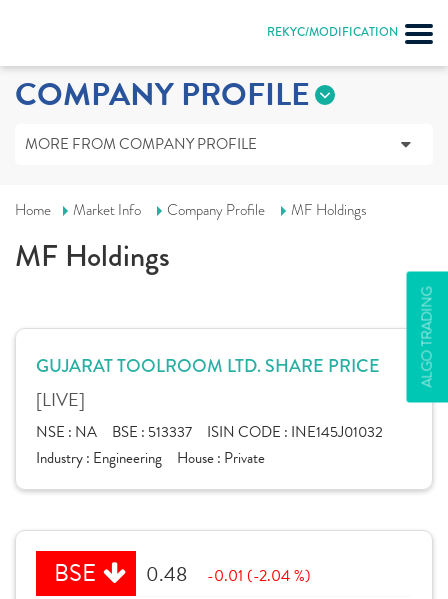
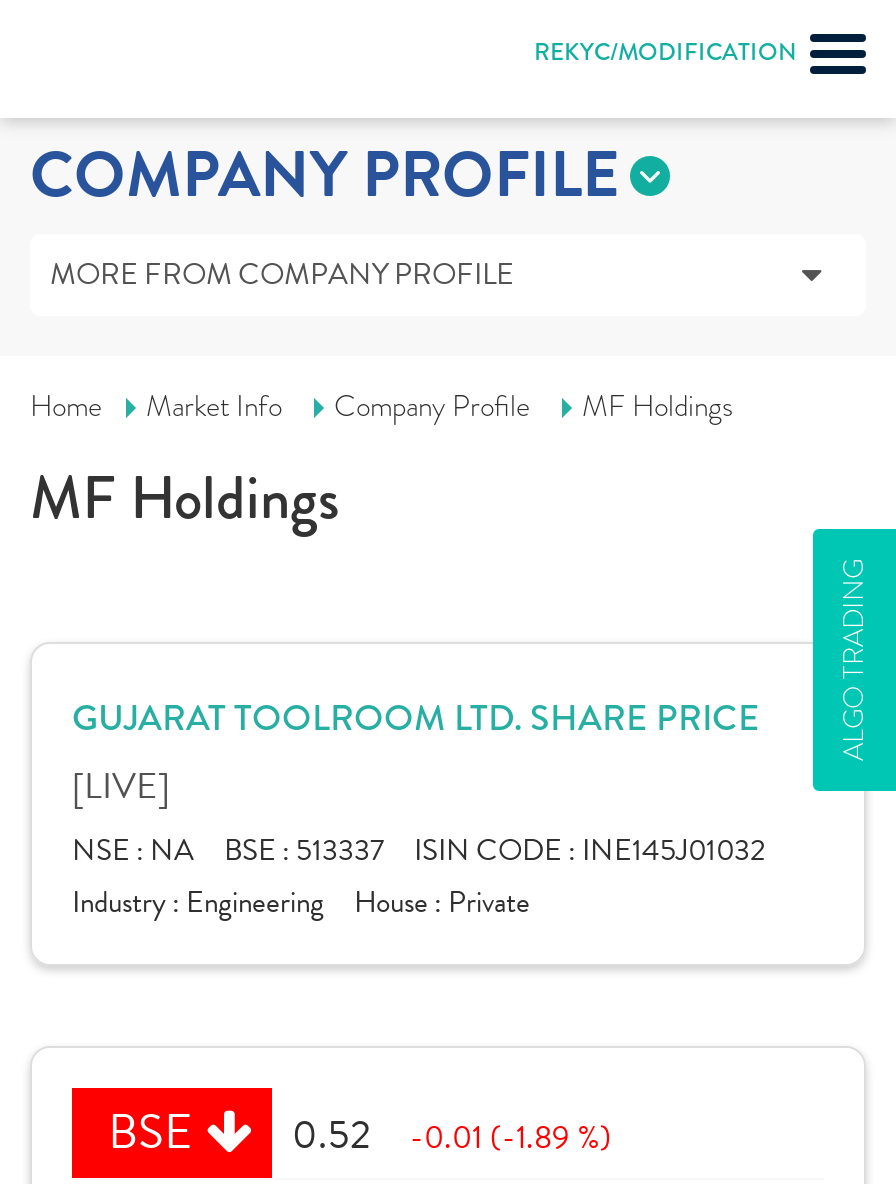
[146,559,187,589] 0.48 -> [292,1104,370,1164] 0.52
[207,564,311,588] -0.01 (-2.04 %) -> [410,1114,612,1162] -0.01 (-1.89 %)

